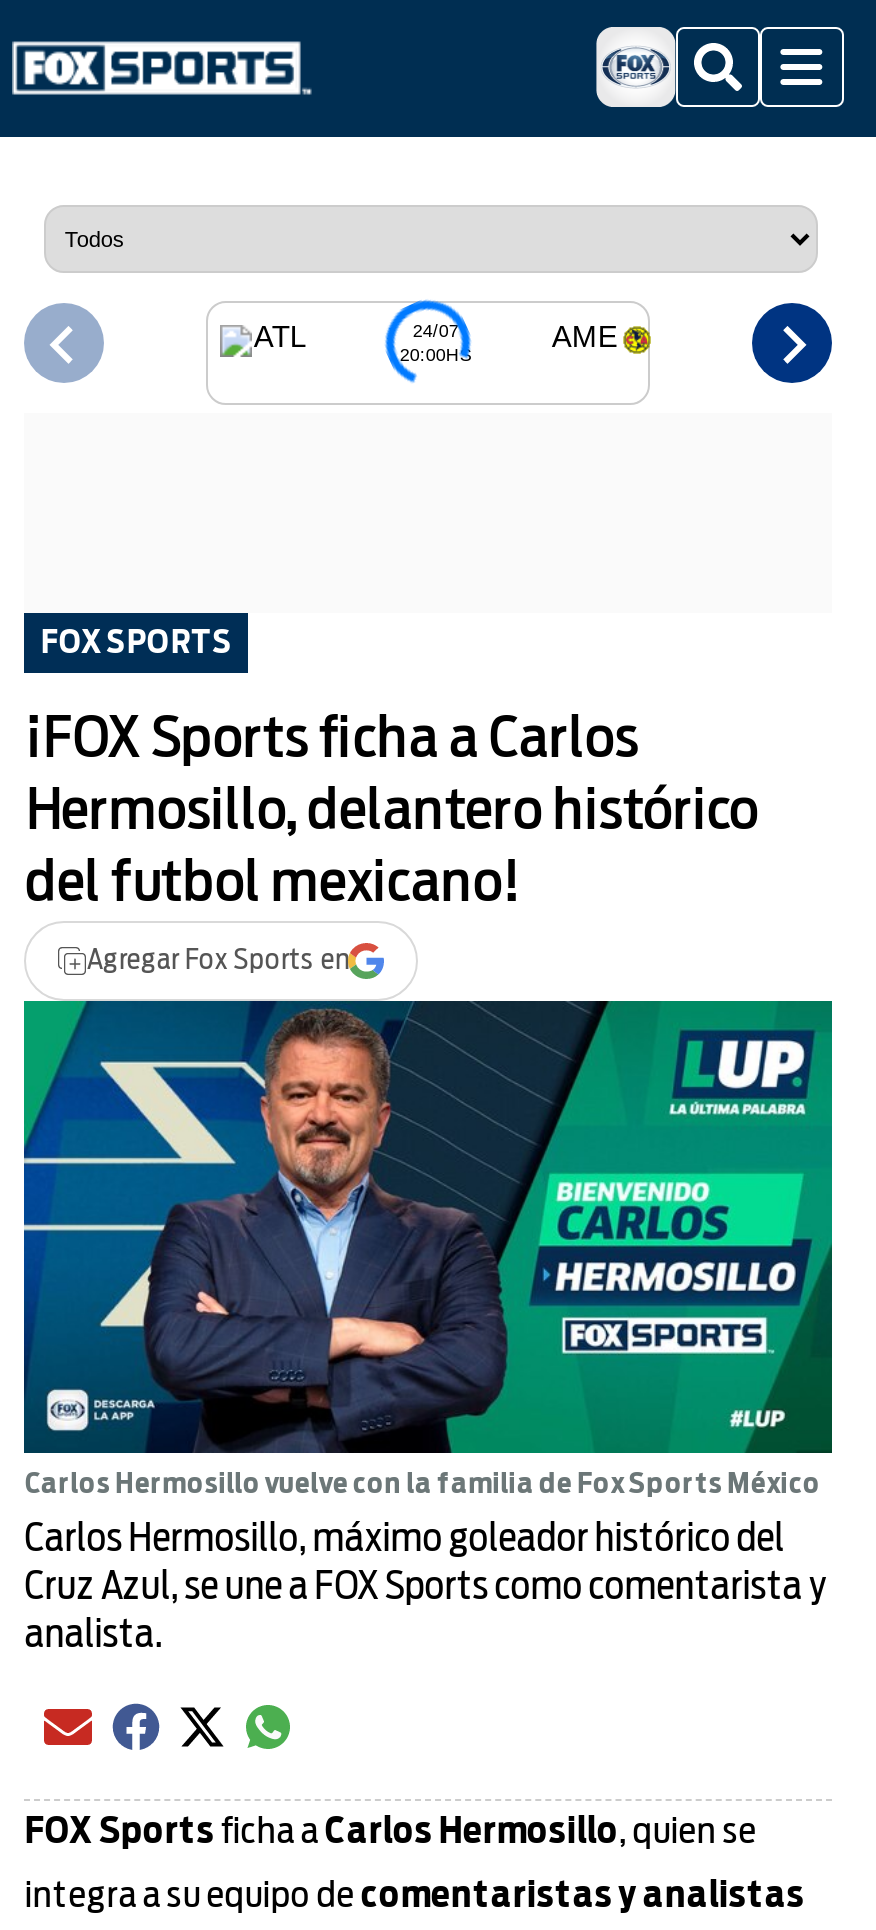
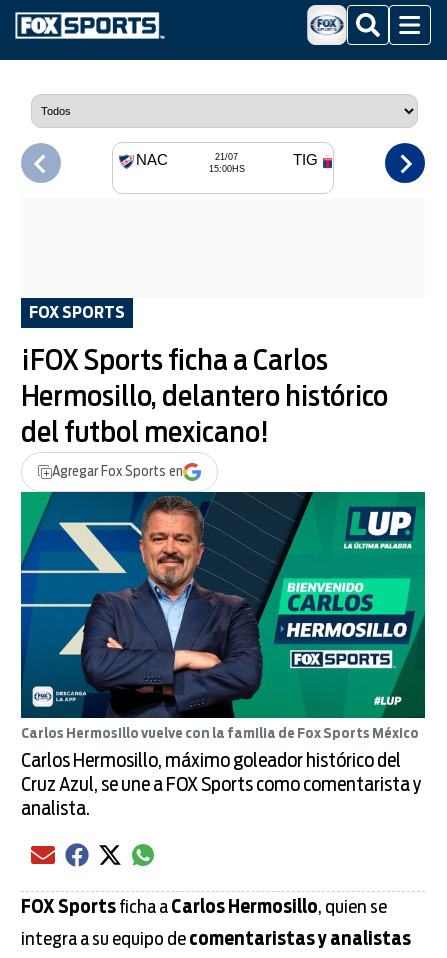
[254,319,472,364] ATL | 24/07 | 20:00HS -> [136,151,245,173] NAC | 21/07 | 15:00HS
[552,319,618,353] AME -> [293,151,318,168] TIG

